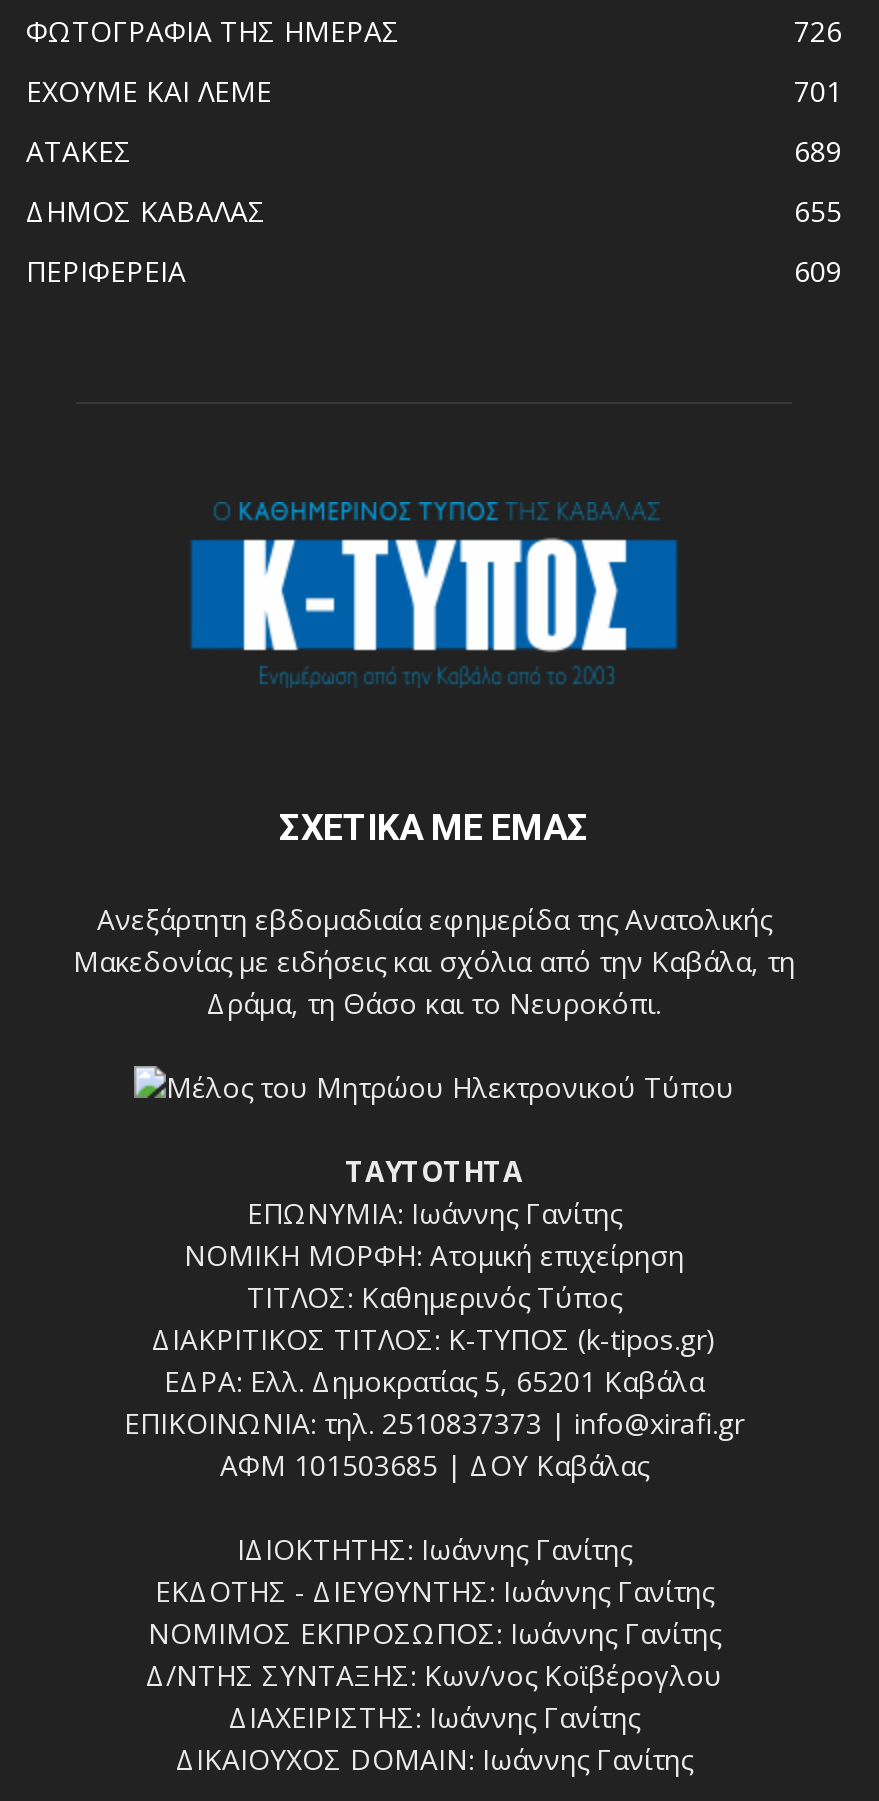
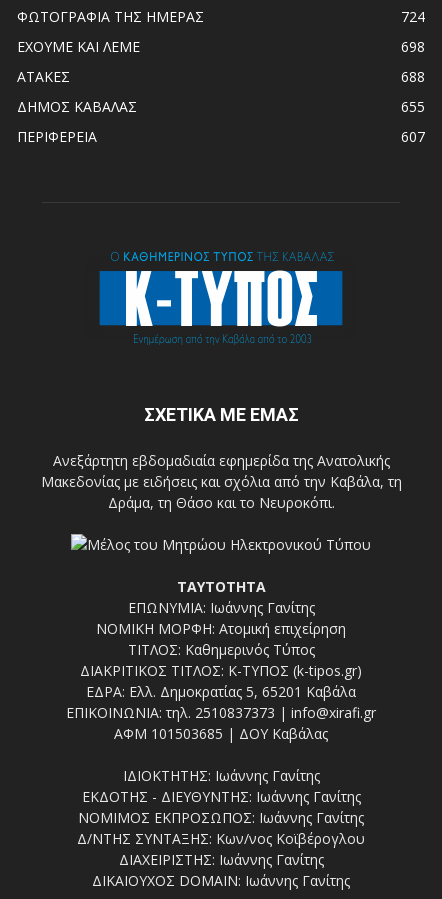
[794,12,842,50] 726 -> [401,7,425,26] 724
[794,72,842,110] 701 -> [401,37,425,56] 698
[794,132,842,170] 689 -> [401,67,425,86] 688
[794,252,842,290] 609 -> [401,127,425,146] 607

